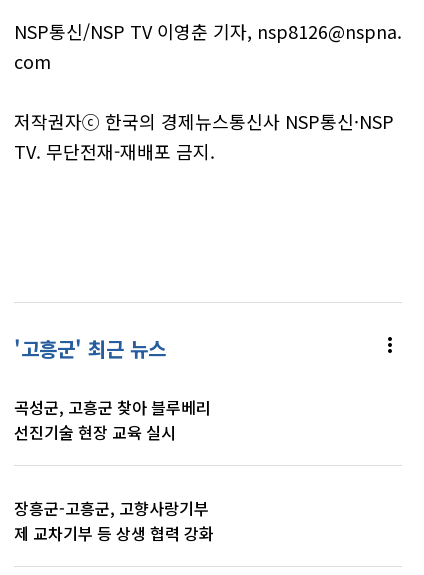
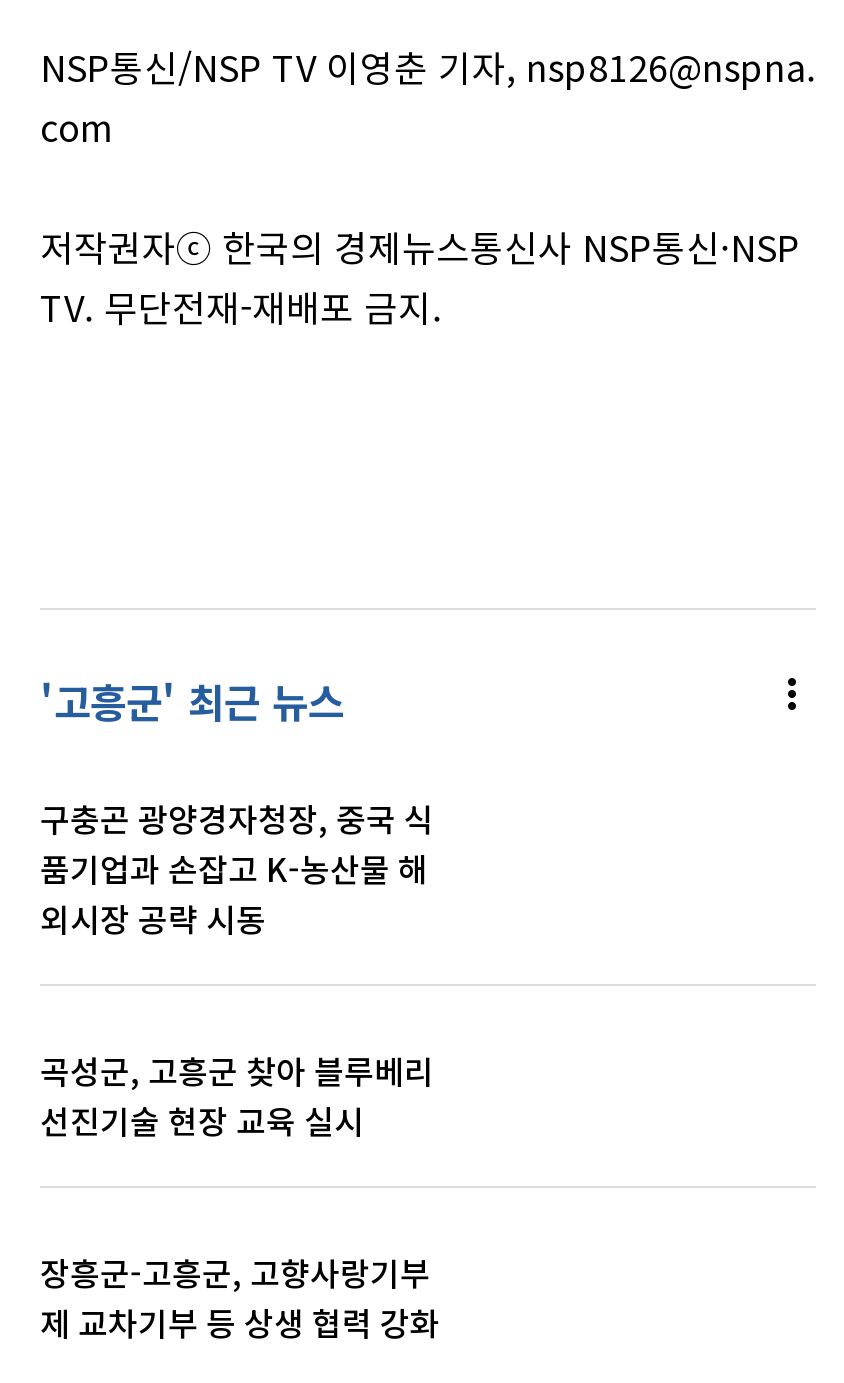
none -> [40,794,434,942] 구충곤 광양경자청장, 중국 식 | 품기업과 손잡고 K-농산물 해 | 외시장 공략 시동

